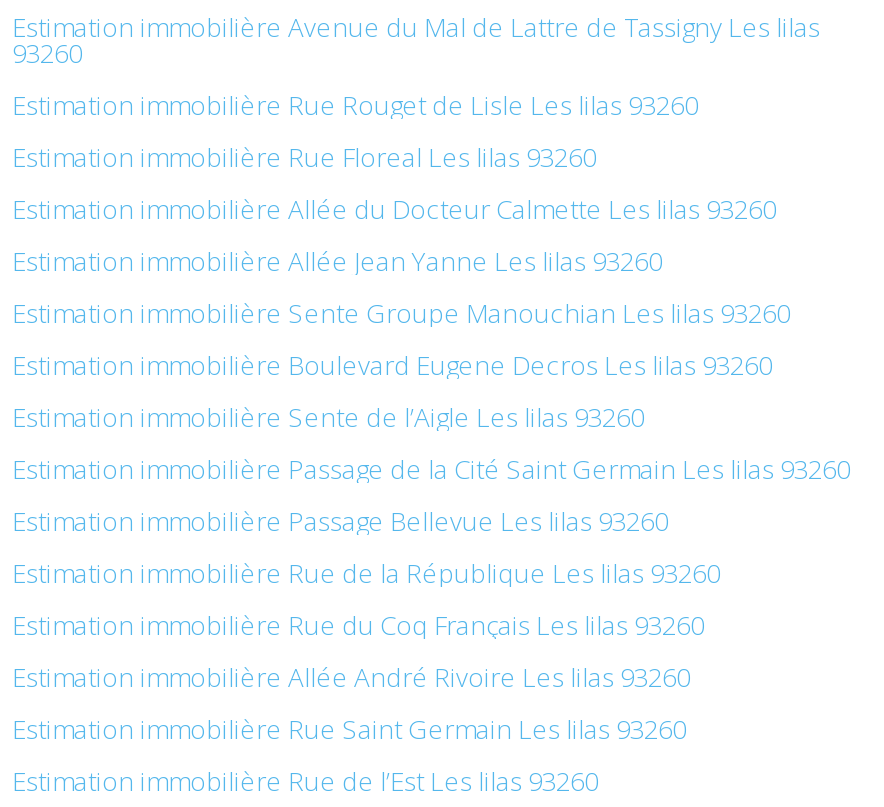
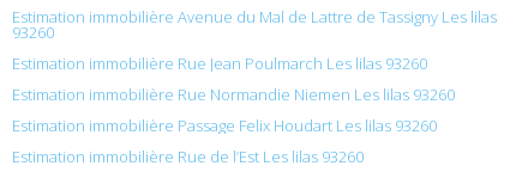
[12,86,850,746] Estimation immobilière Rue Rouget de Lisle Les lilas 93260 | Estimation immobilière Rue Floreal Les lilas 93260 | Estimation immobilière Allée du Docteur Calmette Les lilas 93260 | Estimation immobilière Allée Jean Yanne Les lilas 93260 | Estimation immobilière Sente Groupe Manouchian Les lilas 93260 | Estimation immobilière Boulevard Eugene Decros Les lilas 93260 | Estimation immobilière Sente de l’Aigle Les lilas 93260 | Estimation immobilière Passage de la Cité Saint Germain Les lilas 93260 | Estimation immobilière Passage Bellevue Les lilas 93260 | Estimation immobilière Rue de la République Les lilas 93260 | Estimation immobilière Rue du Coq Français Les lilas 93260 | Estimation immobilière Allée André Rivoire Les lilas 93260 | Estimation immobilière Rue Saint Germain Les lilas 93260 -> [12,52,455,136] Estimation immobilière Rue Jean Poulmarch Les lilas 93260 | Estimation immobilière Rue Normandie Niemen Les lilas 93260 | Estimation immobilière Passage Felix Houdart Les lilas 93260

